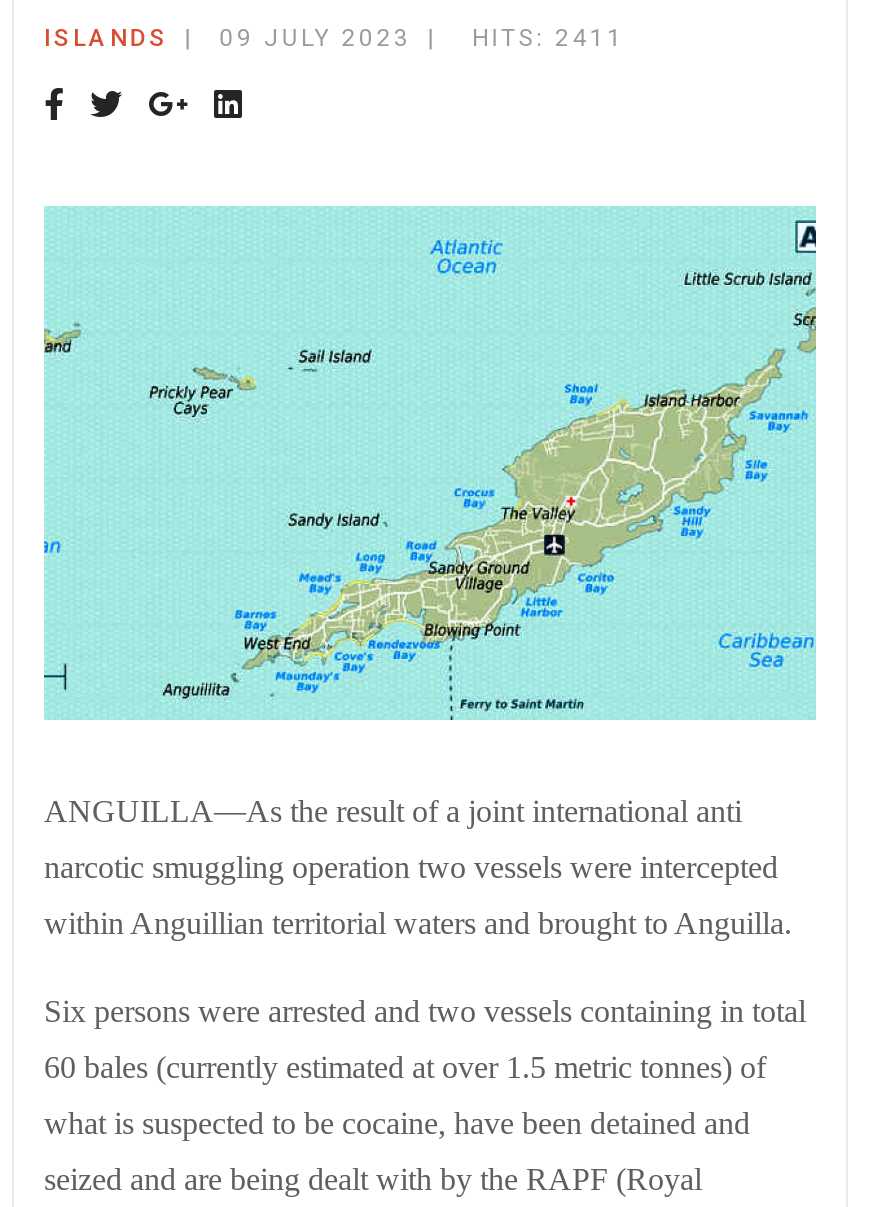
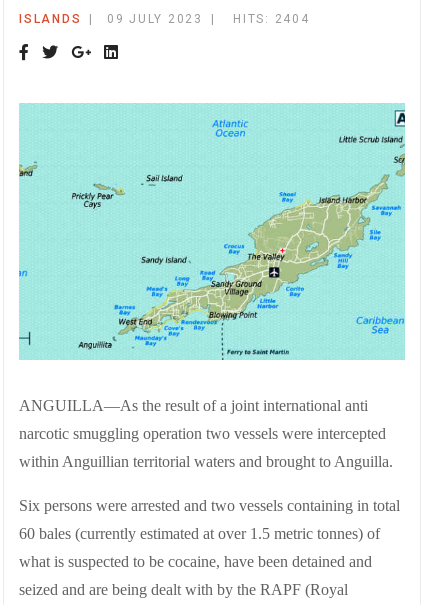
[472,24,625,52] HITS: 2411 -> [233,12,309,26] HITS: 2404

